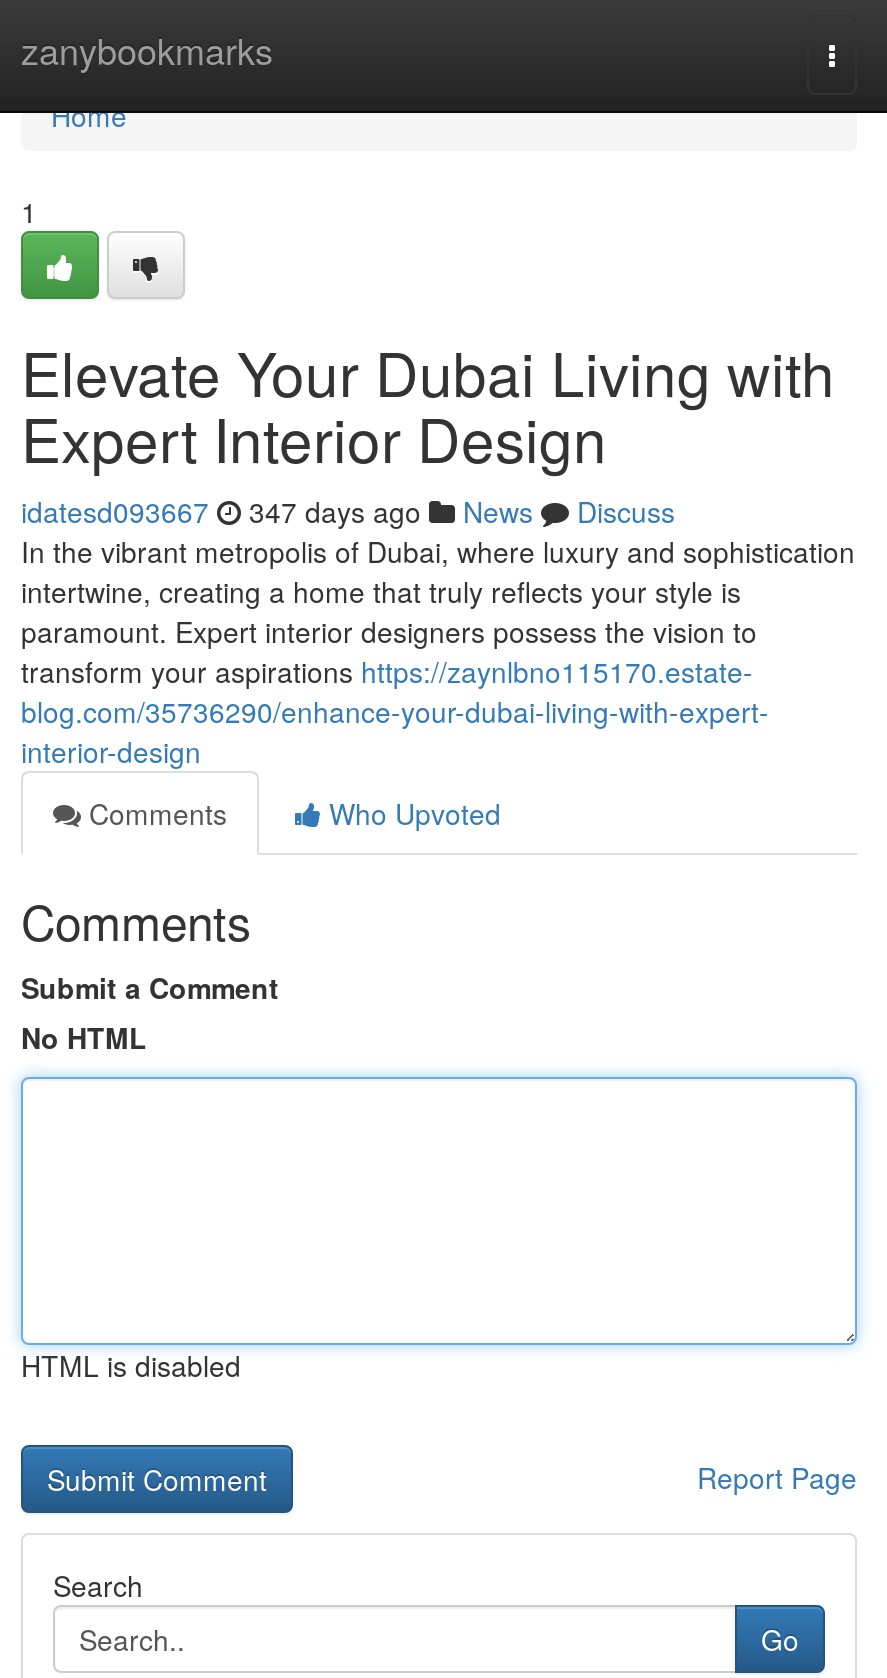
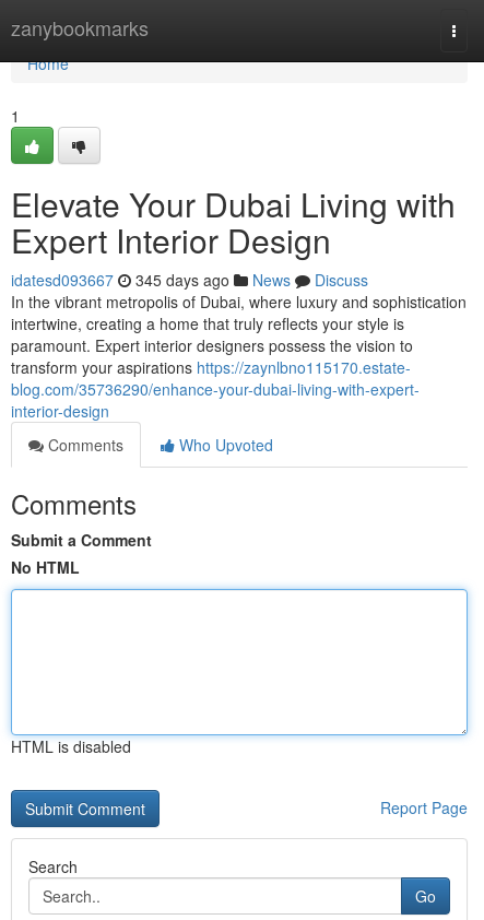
[21,491,675,531] idatesd093667 347 days ago News Discuss -> [11,269,368,291] idatesd093667 345 days ago News Discuss

